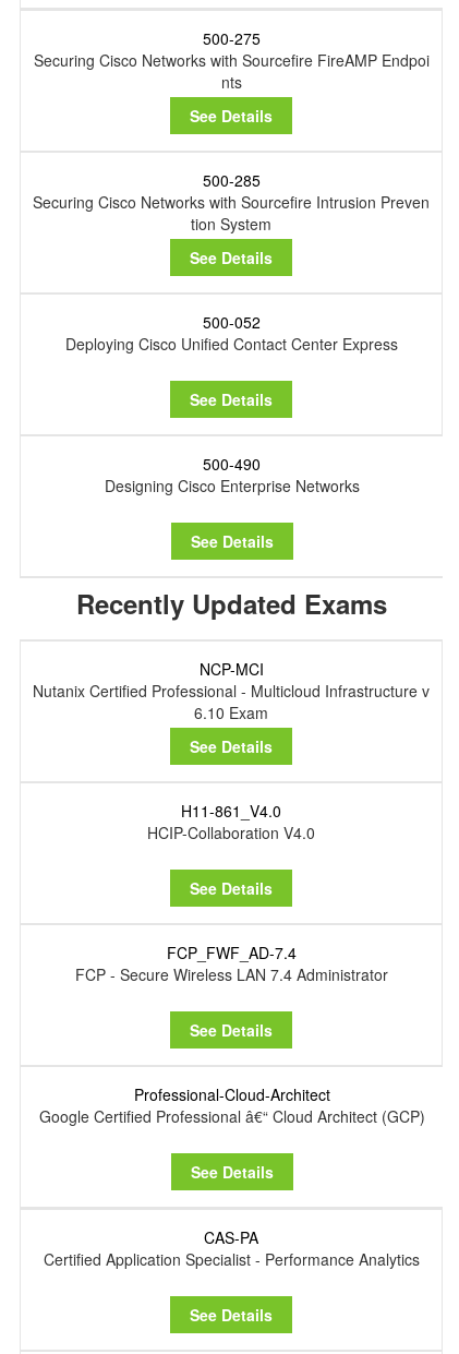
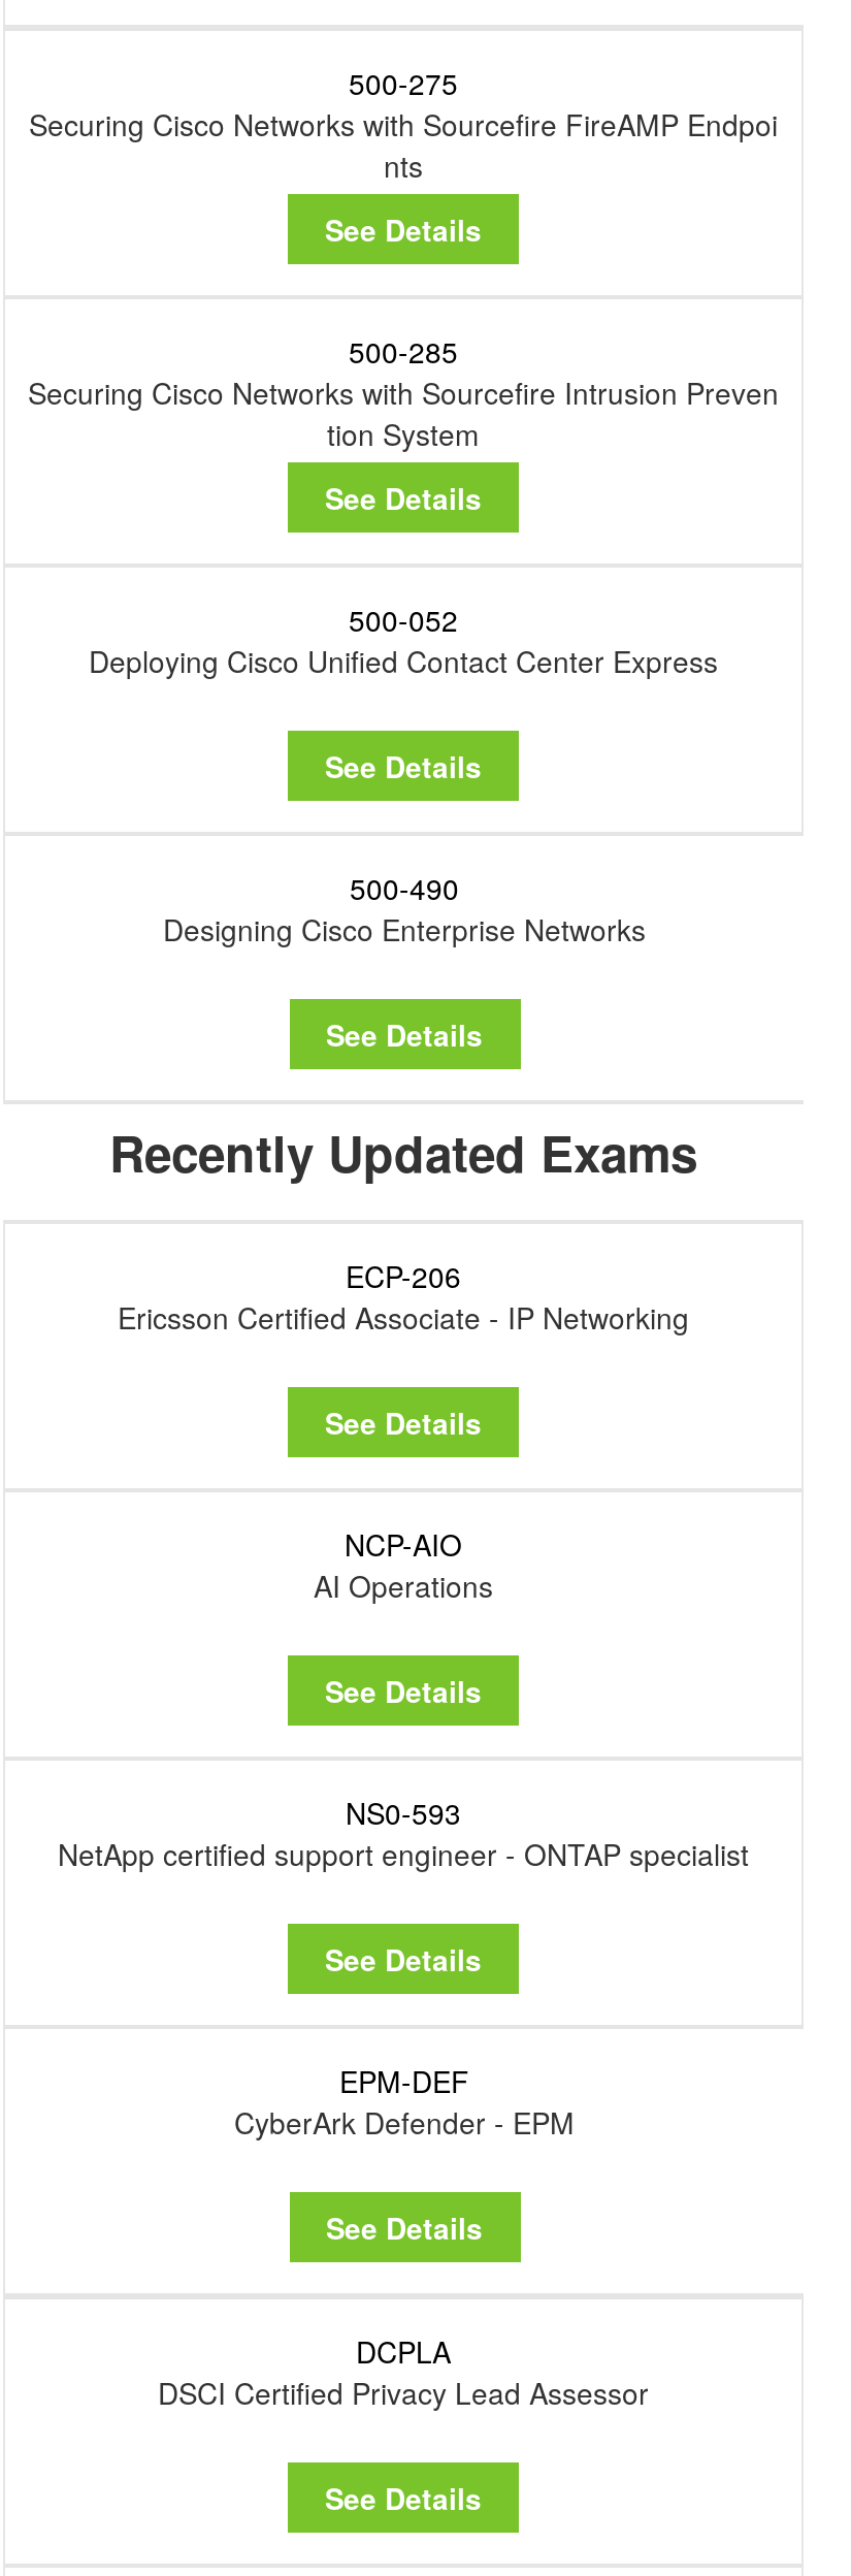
[33,658,430,724] NCP-MCI | Nutanix Certified Professional - Multicloud Infrastructure v | 6.10 Exam -> [118,1256,689,1338] ECP-206 | Ericsson Certified Associate - IP Networking
[147,800,315,844] H11-861_V4.0 | HCIP-Collaboration V4.0 -> [314,1524,493,1606] NCP-AIO | AI Operations
[75,942,388,986] FCP_FWF_AD-7.4 | FCP - Secure Wireless LAN 7.4 Administrator -> [58,1792,749,1875] NS0-593 | NetApp certified support engineer - ONTAP specialist
[39,1084,425,1127] Professional-Cloud-Architect | Google Certified Professional â€“ Cloud Architect (GCP) -> [234,2061,575,2143] EPM-DEF | CyberArk Defender - EPM
[43,1227,419,1270] CAS-PA | Certified Application Specialist - Performance Analytics -> [158,2331,649,2414] DCPLA | DSCI Certified Privacy Lead Assessor

